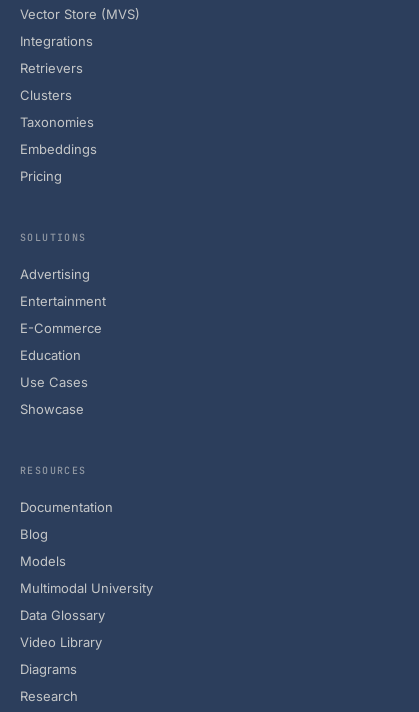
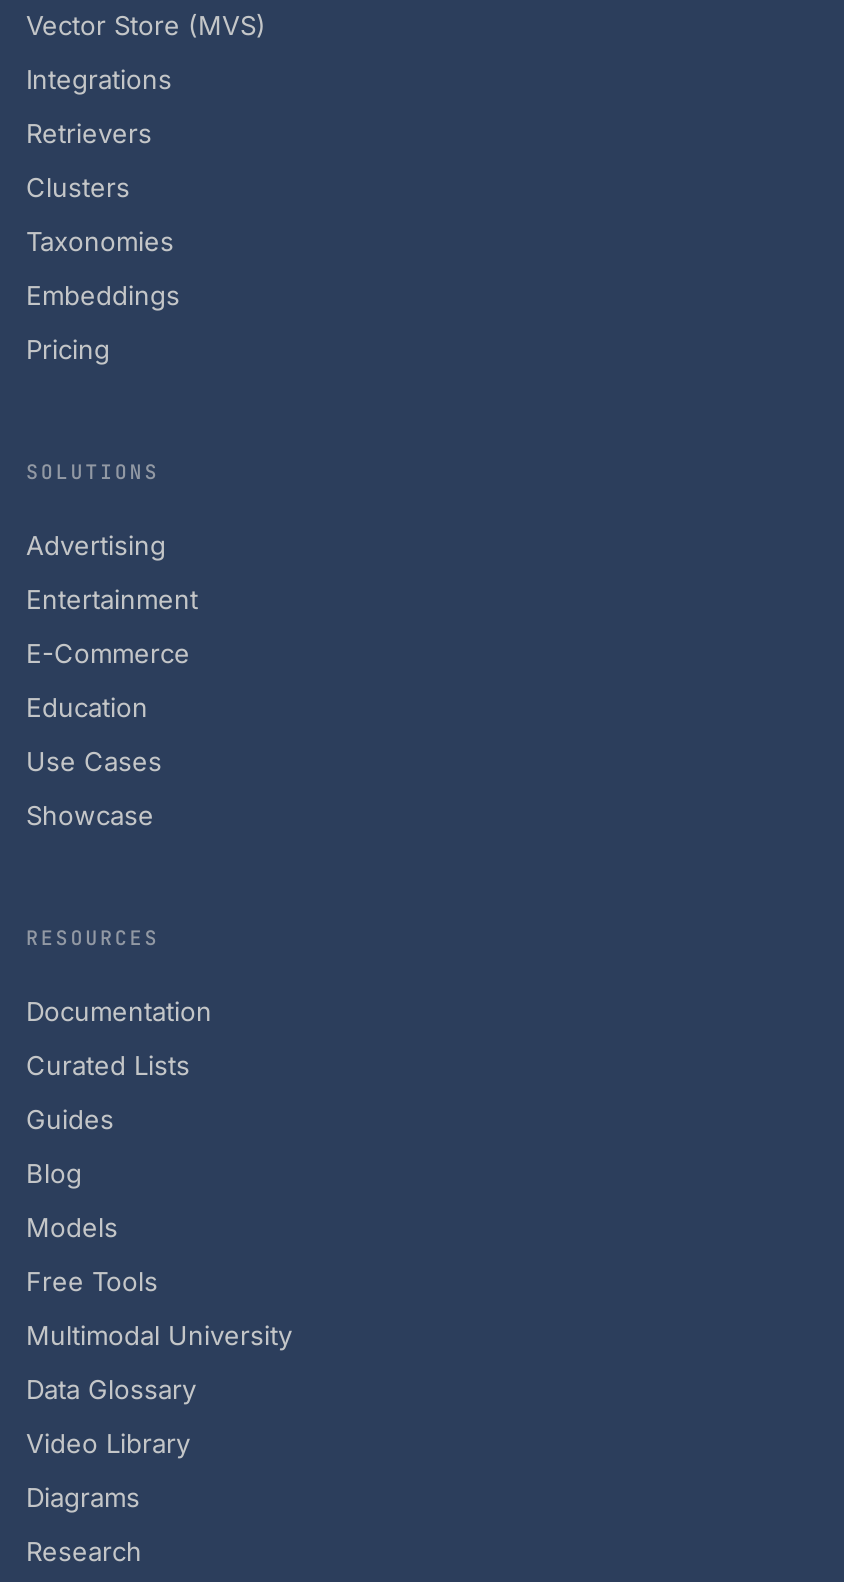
none -> [26,1049,190,1135] Curated Lists | Guides
none -> [26,1265,158,1297] Free Tools

